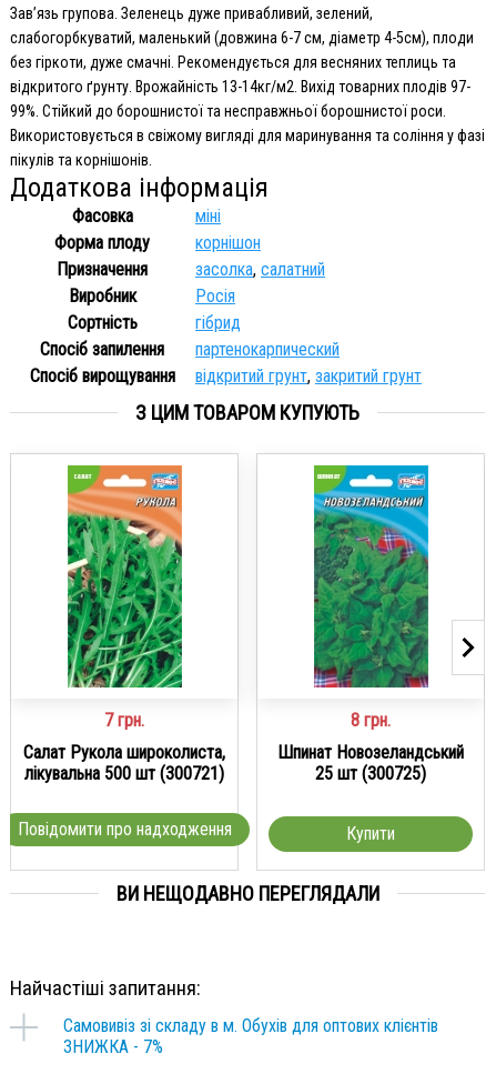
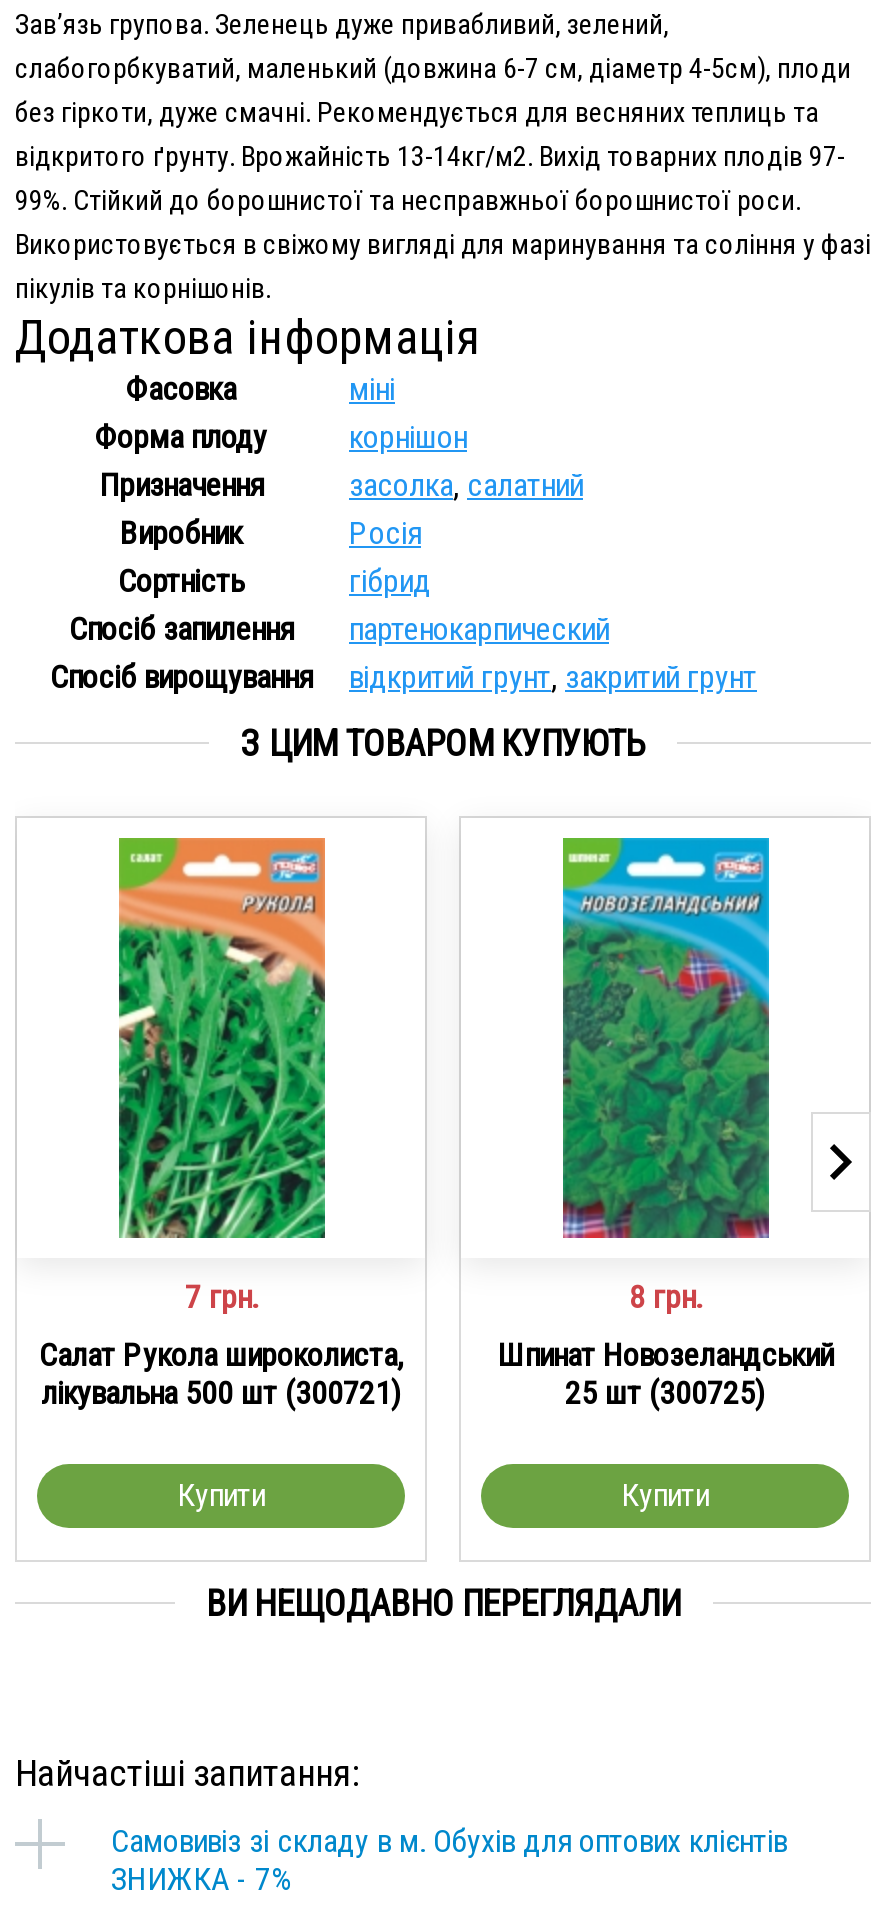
[17,819,231,840] Повідомити про надходження -> [177,1476,265,1514] Купити

